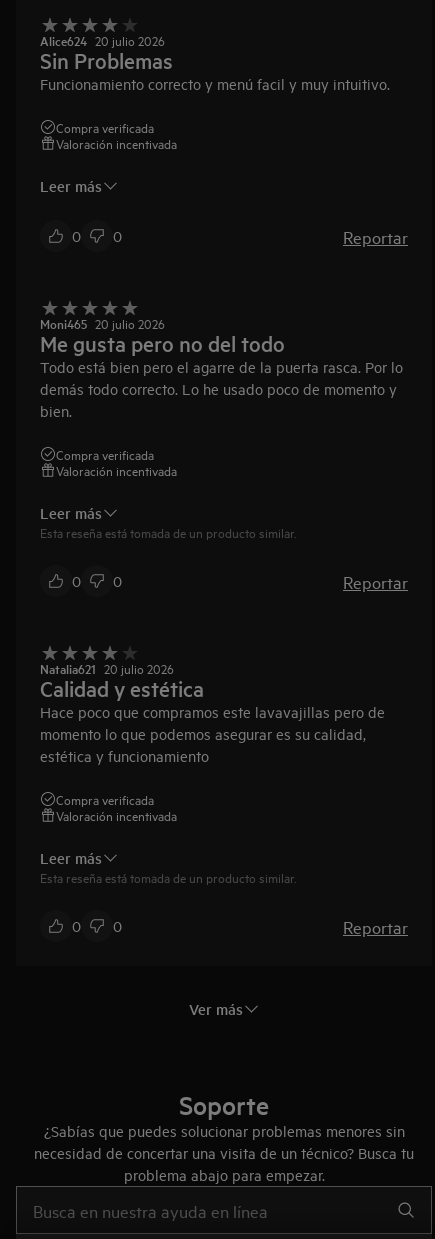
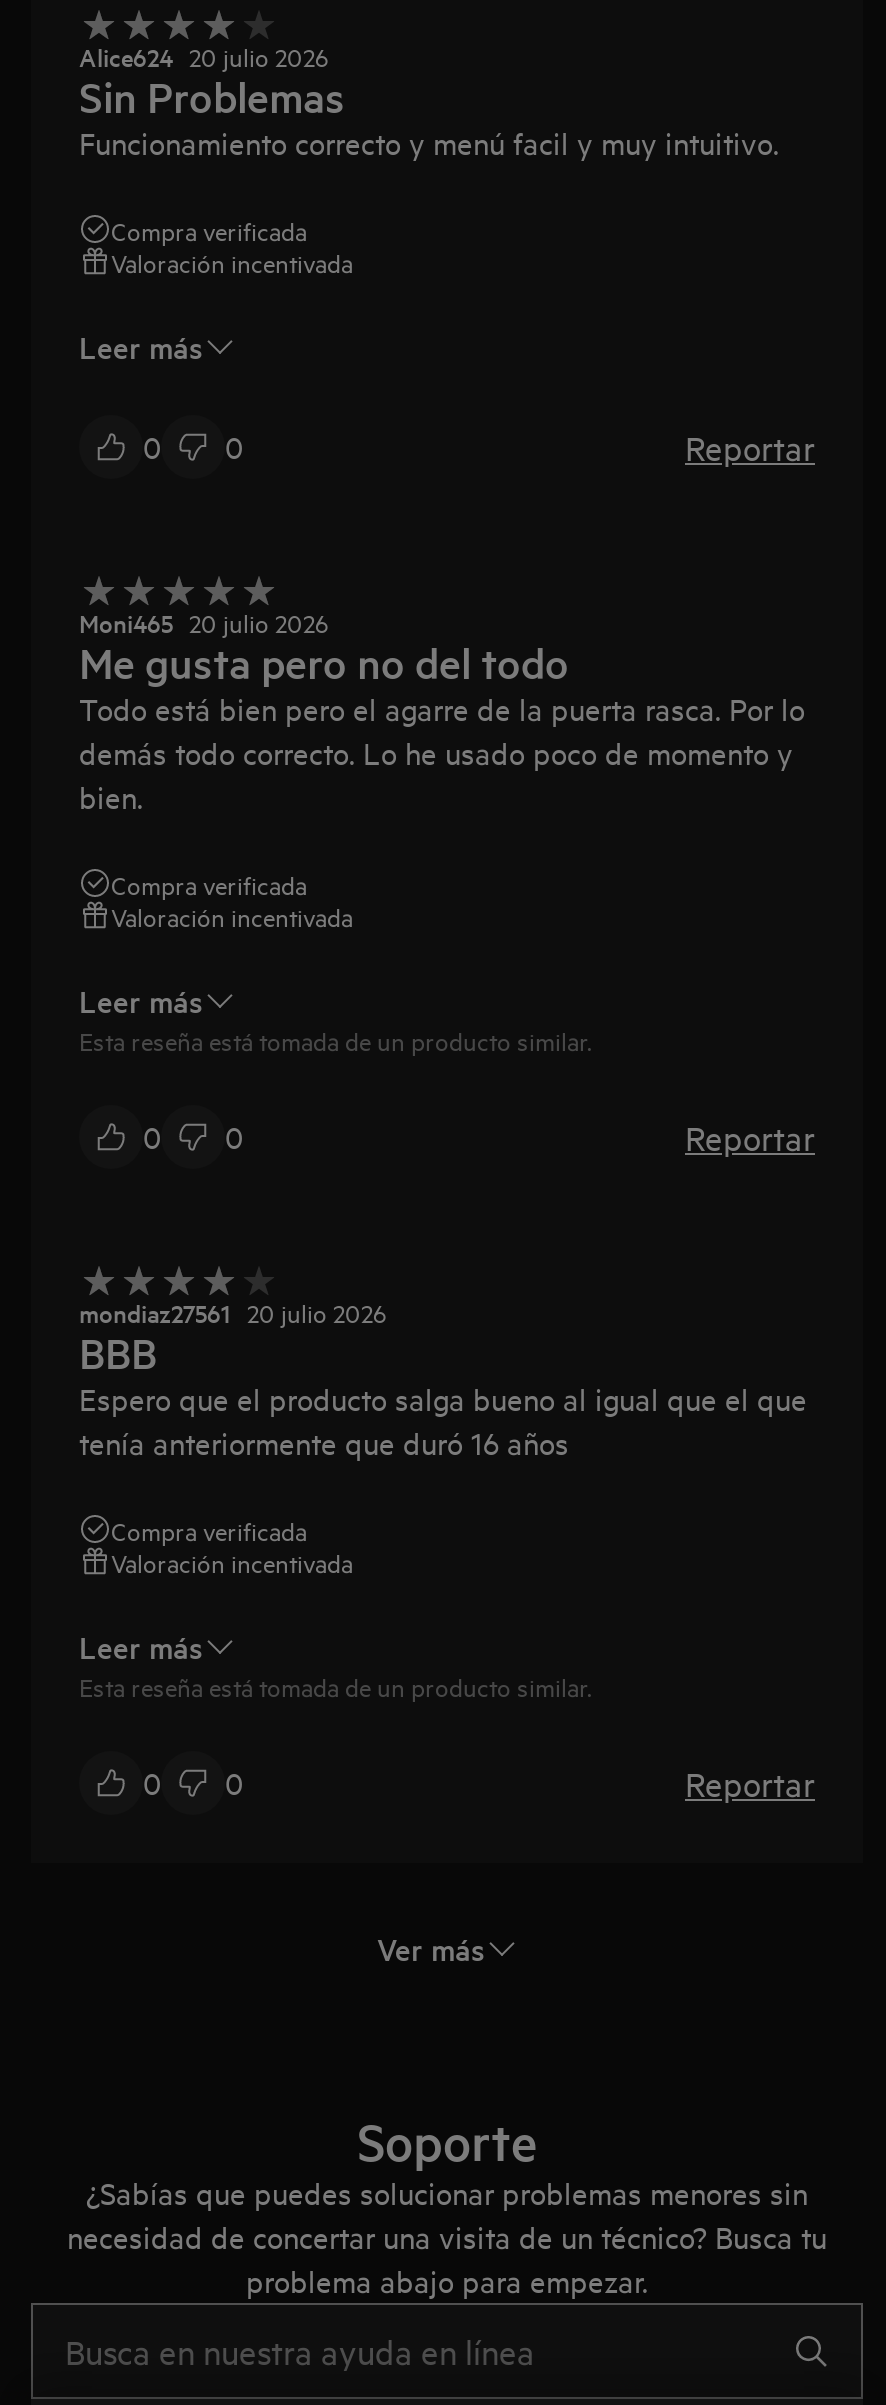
[40,659,385,765] Natalia621 20 julio 2026 | Calidad y estética | Hace poco que compramos este lavavajillas pero de | momento lo que podemos asegurar es su calidad, | estética y funcionamiento -> [79,1292,807,1460] mondiaz27561 20 julio 2026 | BBB | Espero que el producto salga bueno al igual que el que | tenía anteriormente que duró 16 años

